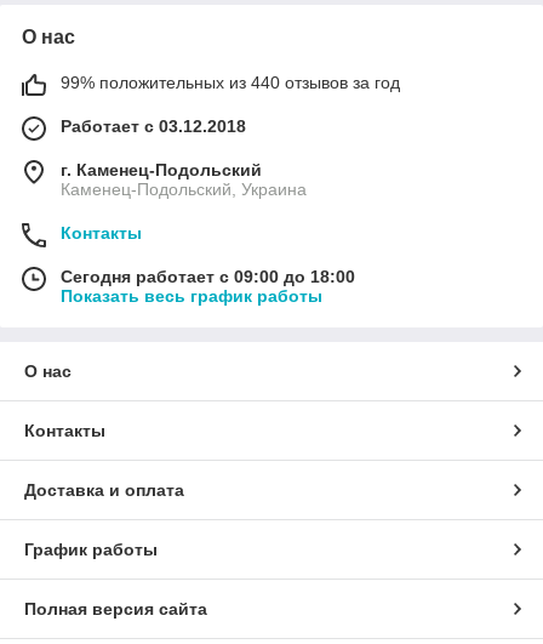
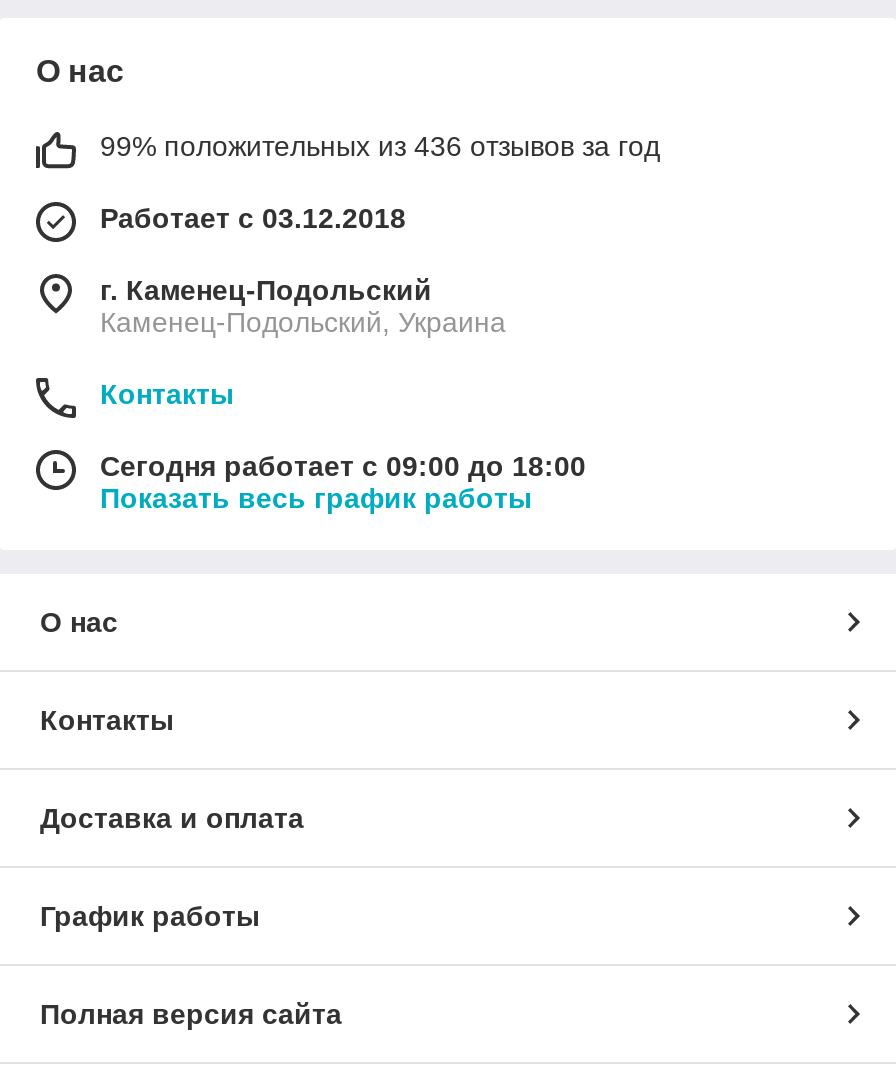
[61,73,400,92] 99% положительных из 440 отзывов за год -> [100,130,660,162] 99% положительных из 436 отзывов за год

